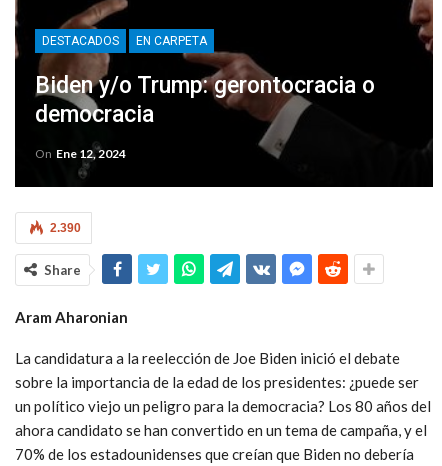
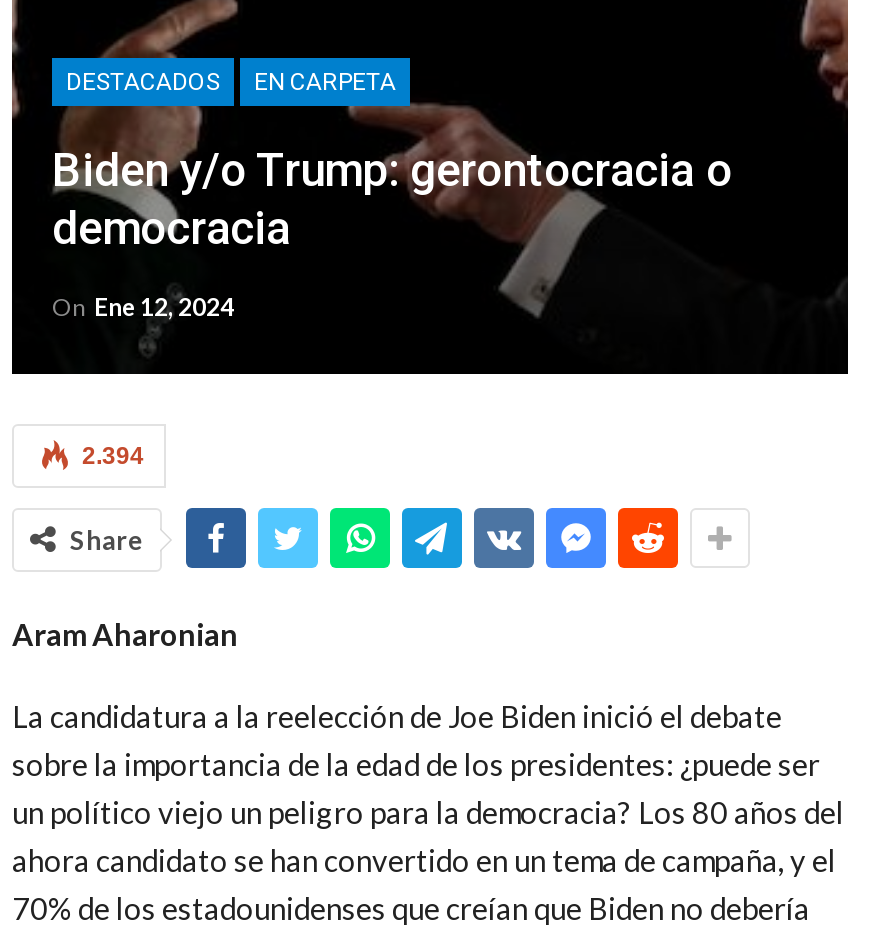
[50,220,81,234] 2.390 -> [82,441,144,469] 2.394

